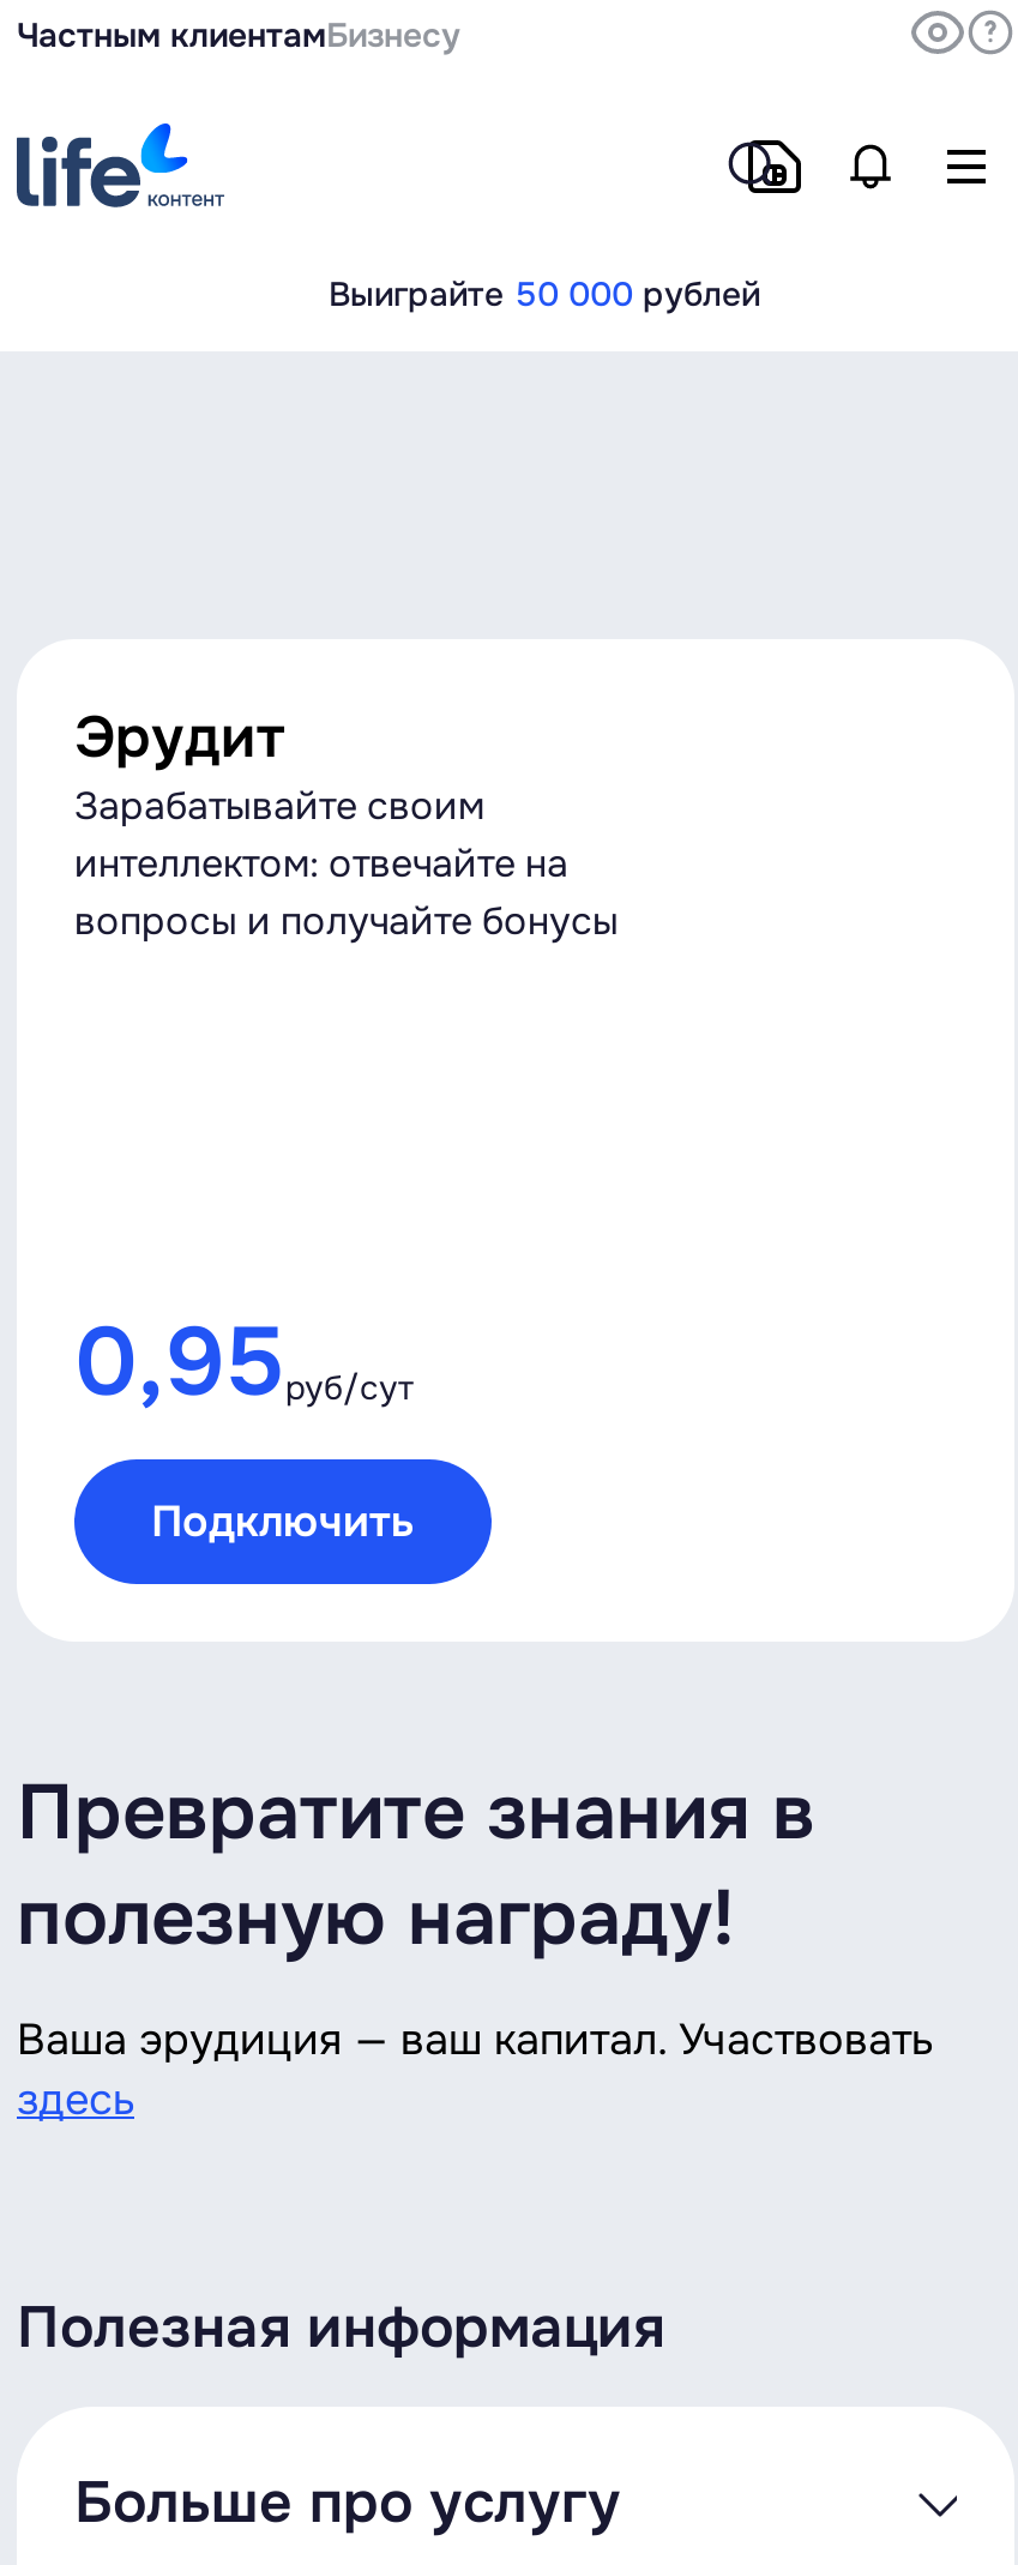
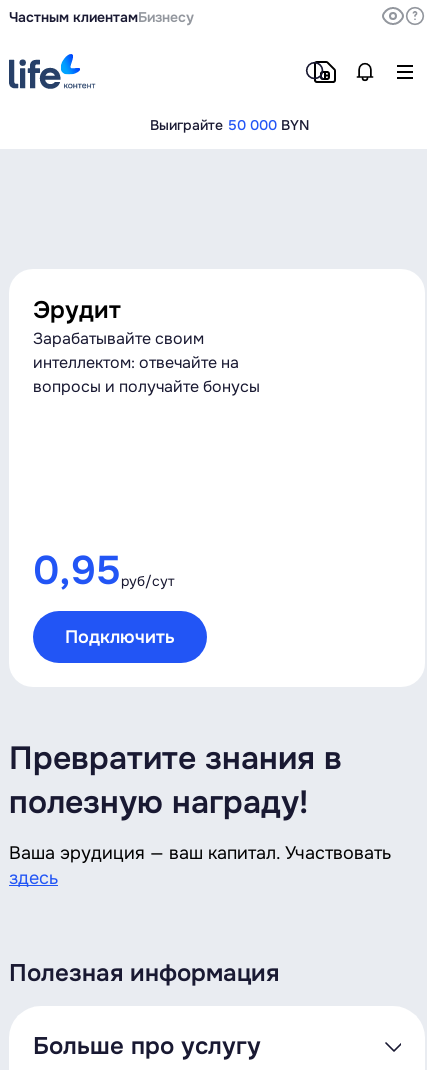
[329,272,760,315] Выиграйте 50 000 рублей -> [149,116,308,134] Выиграйте 50 000 BYN

